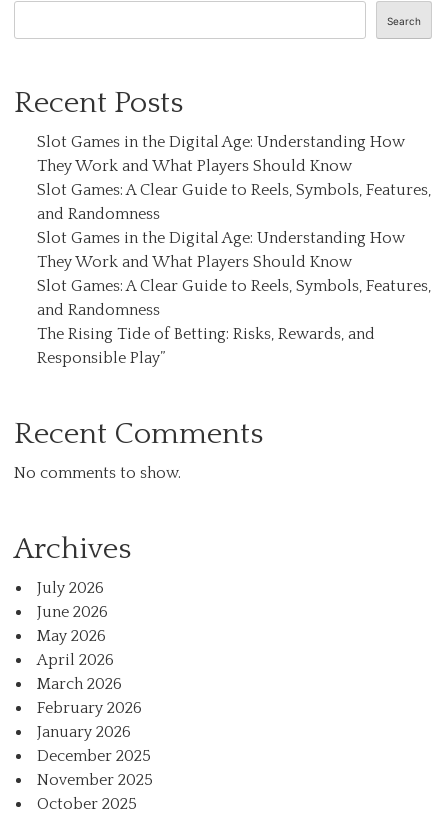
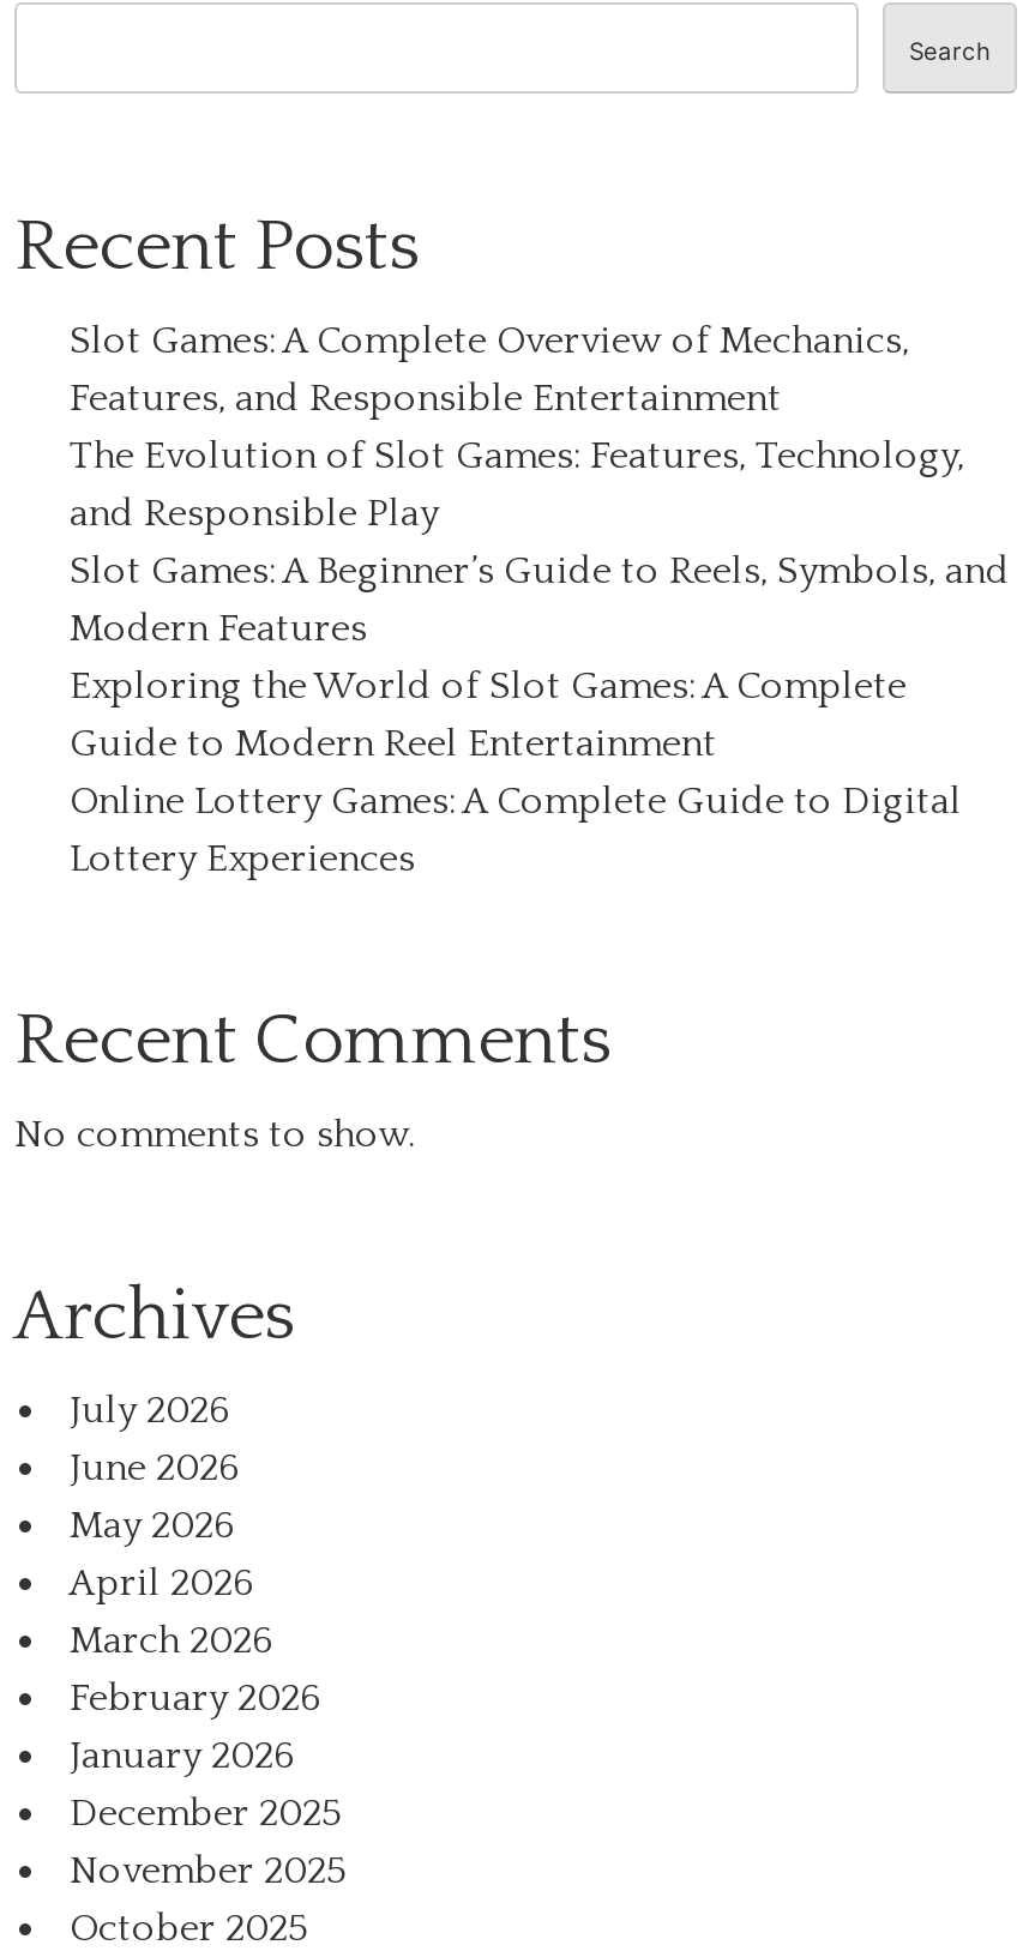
[37,133,431,367] Slot Games in the Digital Age: Understanding How | They Work and What Players Should Know | Slot Games: A Clear Guide to Reels, Symbols, Features, | and Randomness | Slot Games in the Digital Age: Understanding How | They Work and What Players Should Know | Slot Games: A Clear Guide to Reels, Symbols, Features, | and Randomness | The Rising Tide of Betting: Risks, Rewards, and | Responsible Play” -> [70,319,1010,880] Slot Games: A Complete Overview of Mechanics, | Features, and Responsible Entertainment | The Evolution of Slot Games: Features, Technology, | and Responsible Play | Slot Games: A Beginner’s Guide to Reels, Symbols, and | Modern Features | Exploring the World of Slot Games: A Complete | Guide to Modern Reel Entertainment | Online Lottery Games: A Complete Guide to Digital | Lottery Experiences

